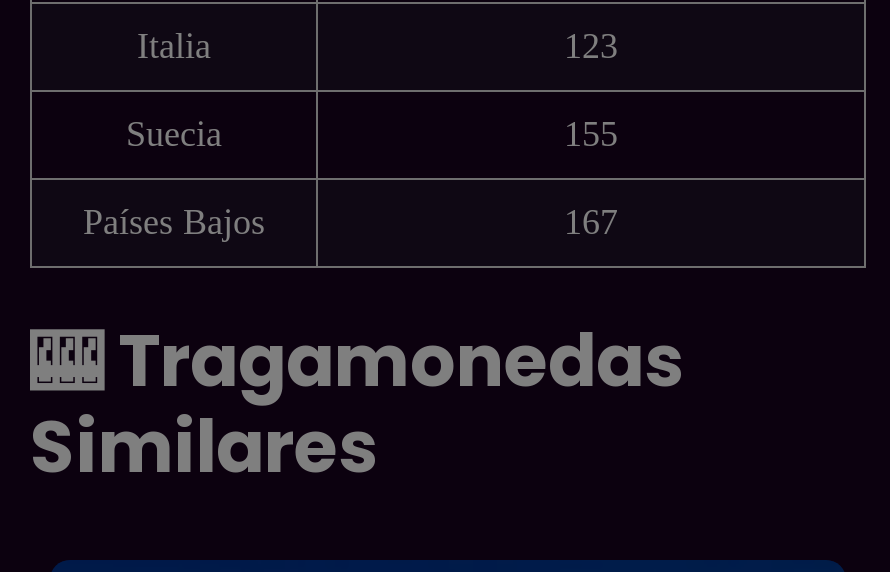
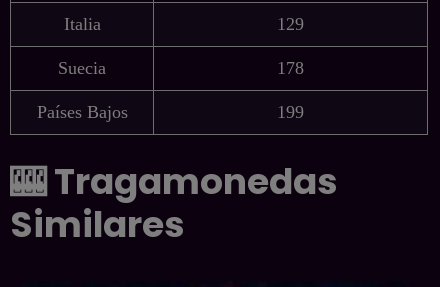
[564,26,618,66] 123 -> [277,14,304,34] 129
[564,114,618,154] 155 -> [277,58,304,78] 178
[564,202,618,242] 167 -> [277,102,304,122] 199

